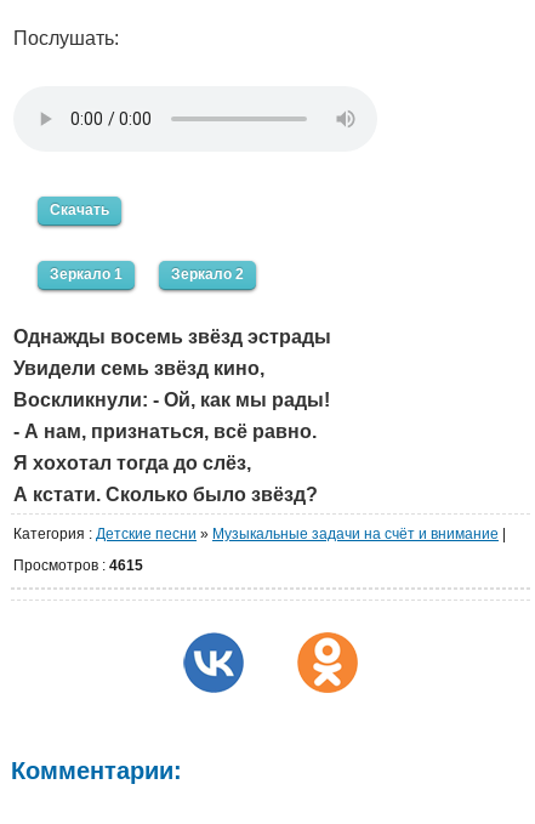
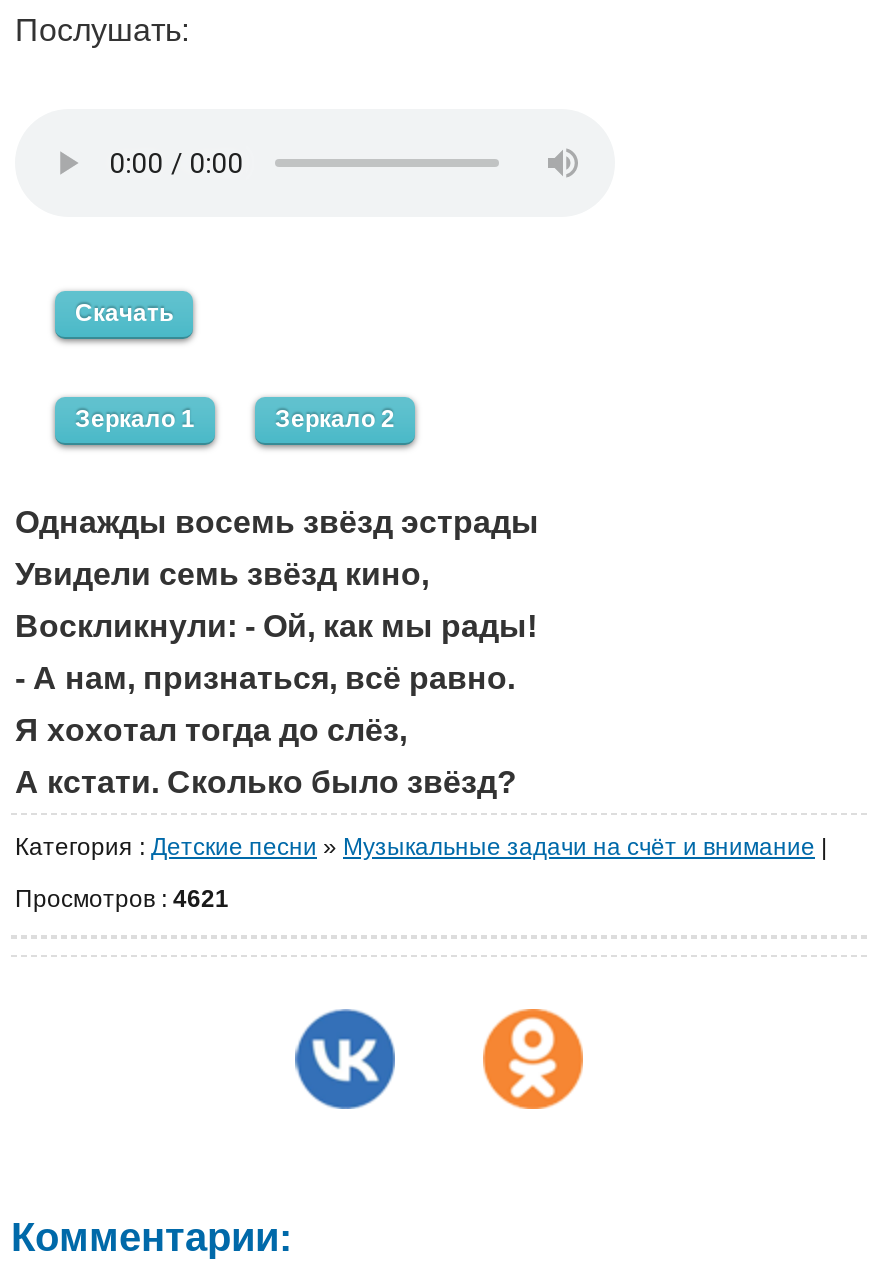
[13,558,143,575] Просмотров: 4615 -> [15,886,229,914] Просмотров: 4621

